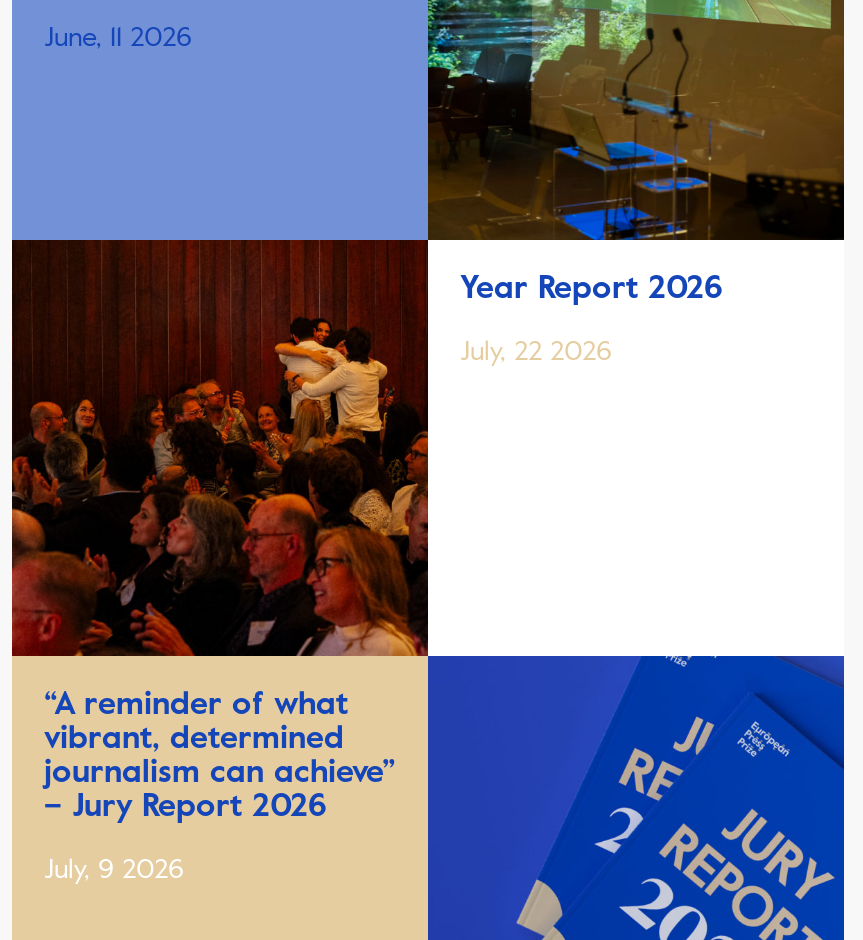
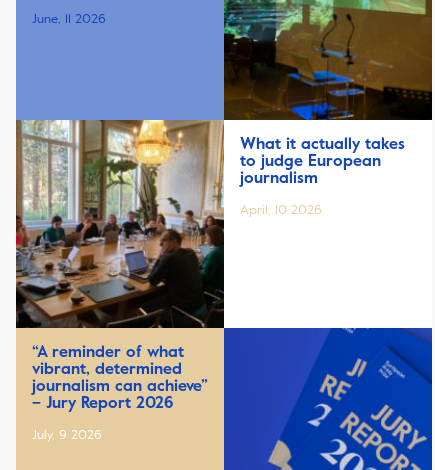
[10,238,722,658] [image] | Year Report 2026 -> [15,119,405,329] [image] | What it actually takes | to judge European | journalism
[460,336,612,368] July, 22 2026 -> [240,202,322,218] April, 10 2026

